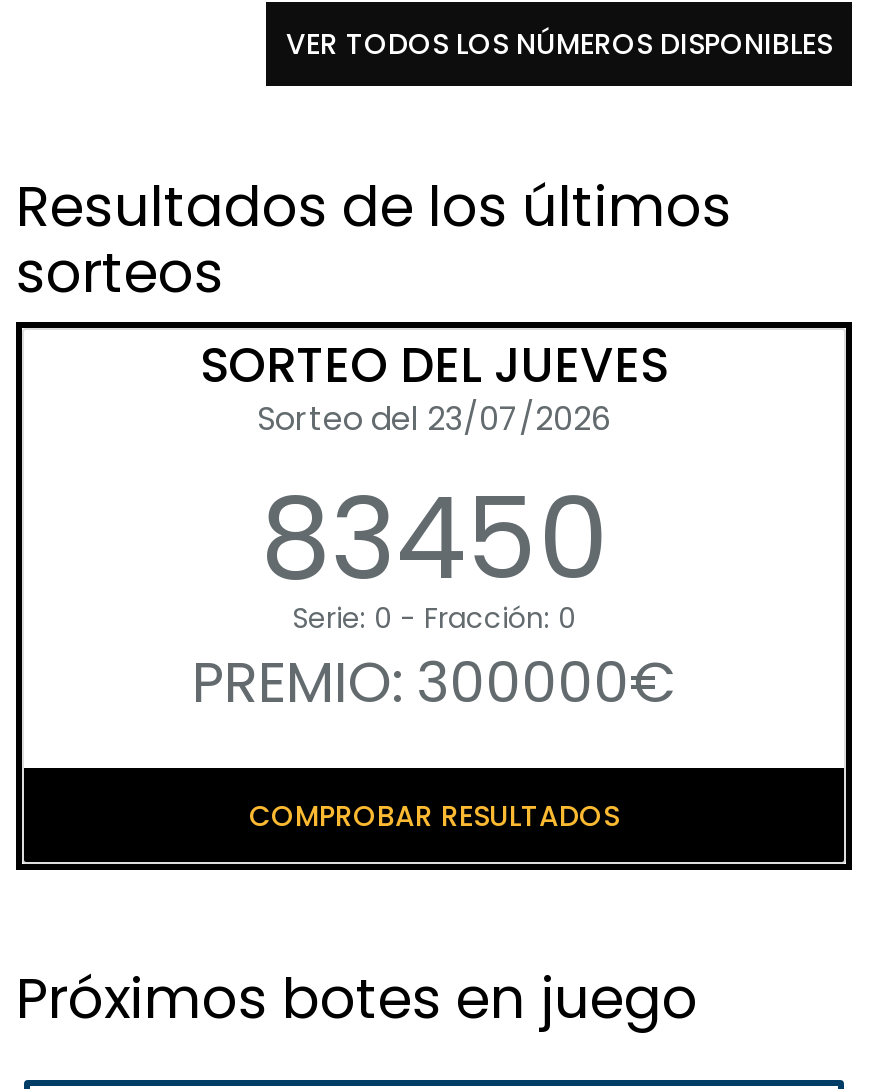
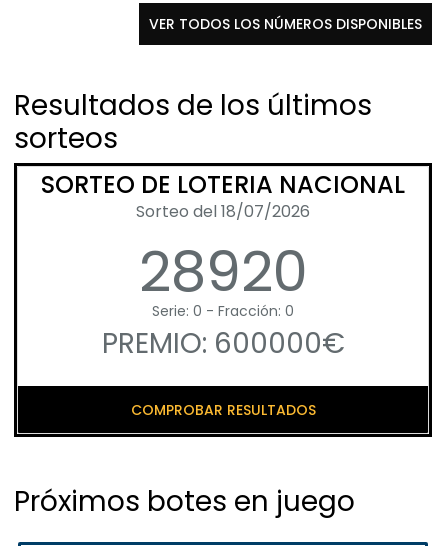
[200,332,668,618] SORTEO DEL JUEVES | Sorteo del 23/07/2026 | 83450 -> [41,168,405,311] SORTEO DE LOTERIA NACIONAL | Sorteo del 18/07/2026 | 28920
[192,644,676,722] PREMIO: 300000€ -> [101,324,344,363] PREMIO: 600000€

